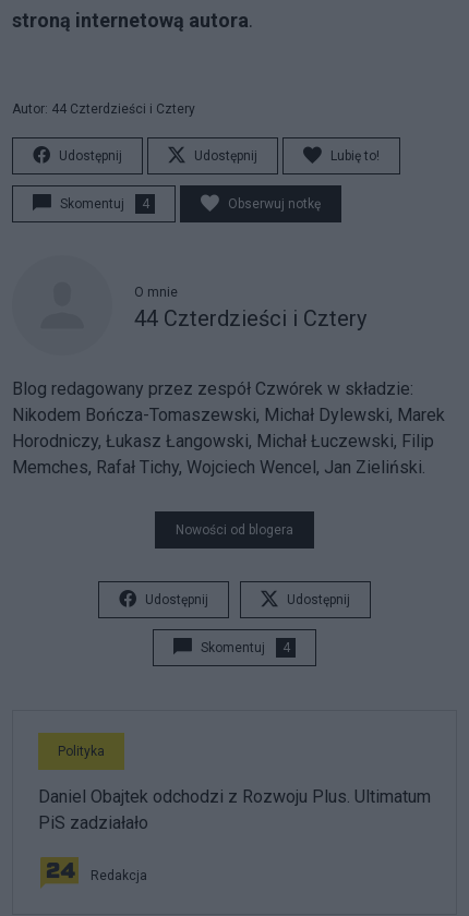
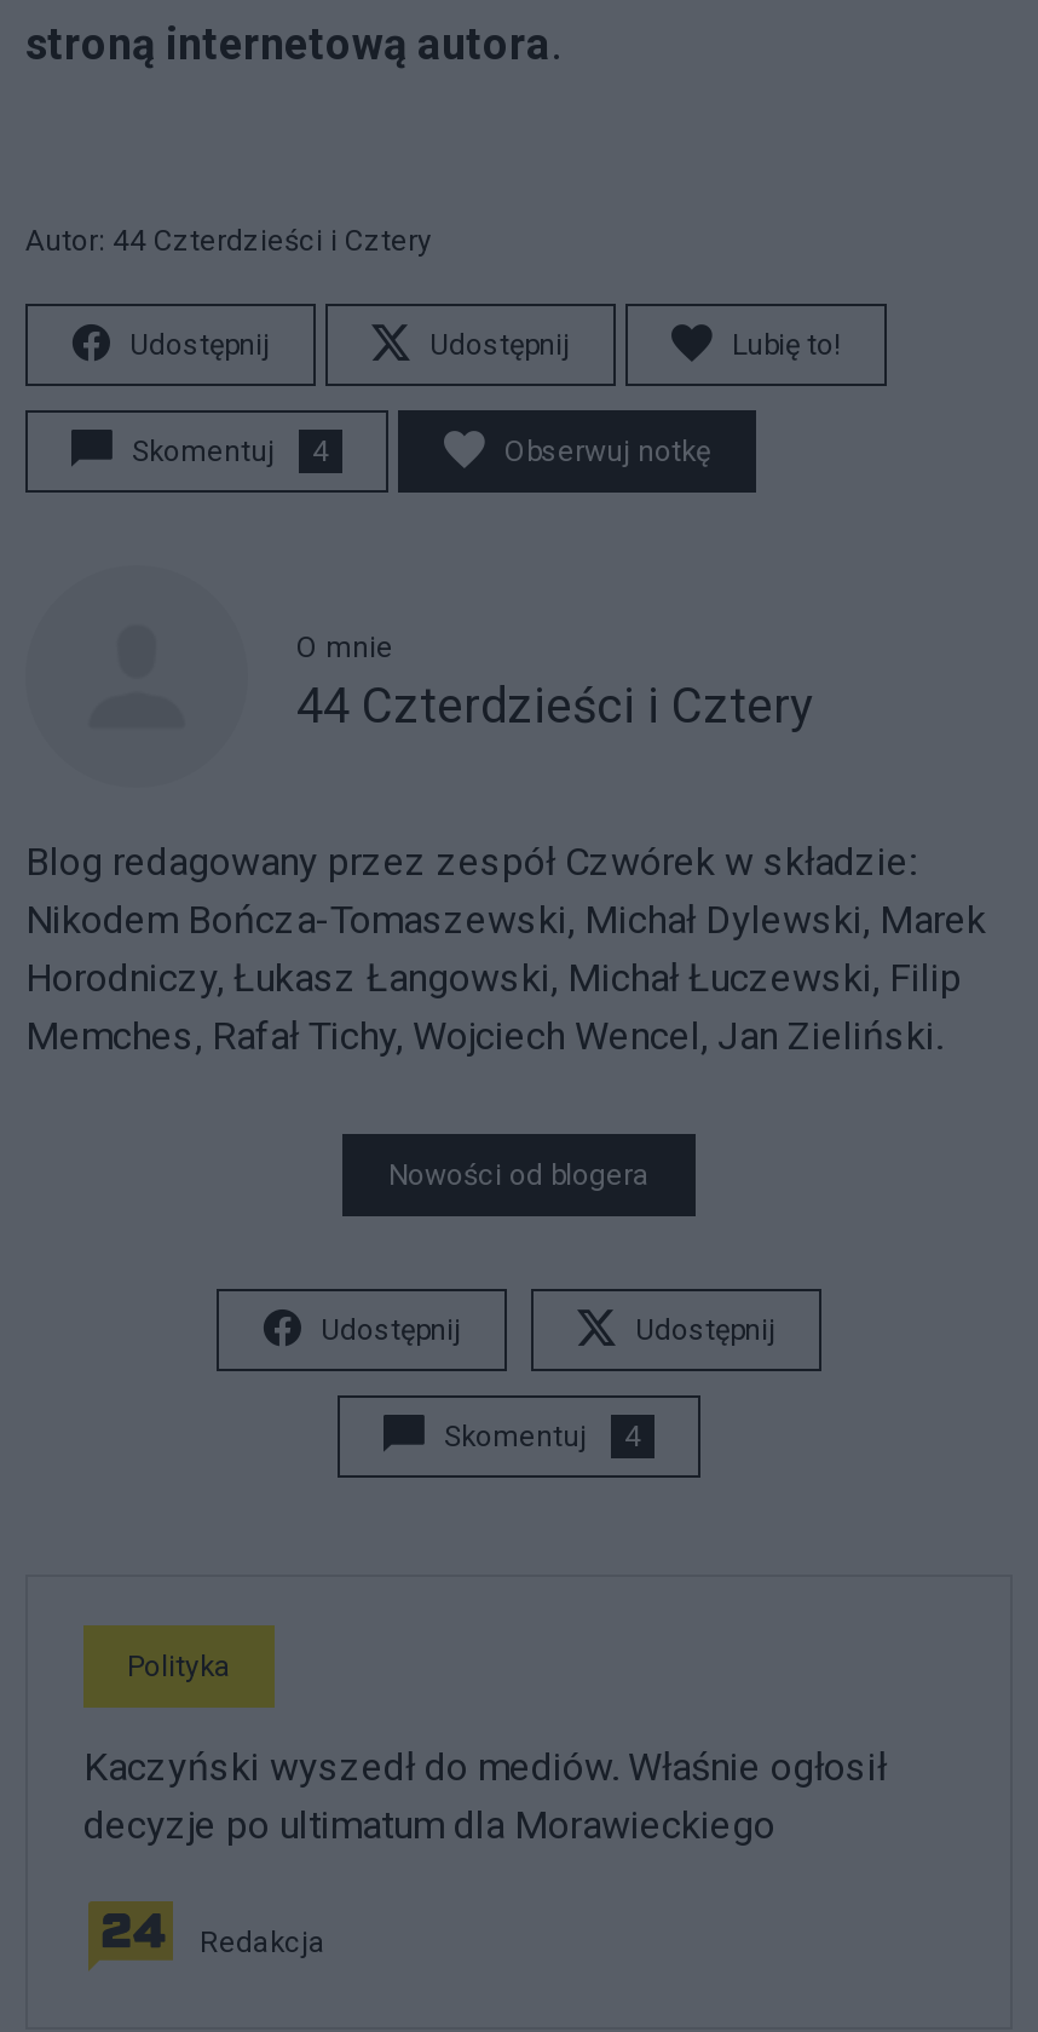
[38,786,431,833] Daniel Obajtek odchodzi z Rozwoju Plus. Ultimatum | PiS zadziałało -> [83,1744,887,1848] Kaczyński wyszedł do mediów. Właśnie ogłosił | decyzje po ultimatum dla Morawieckiego

